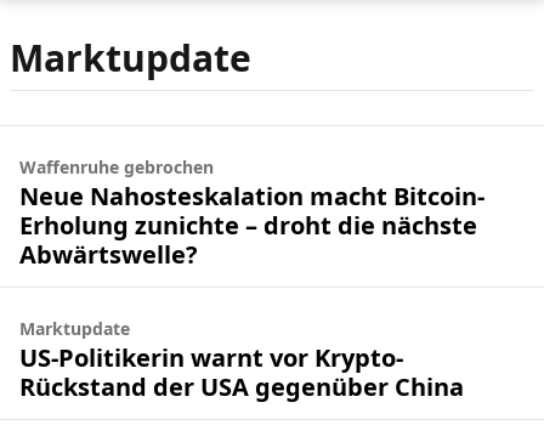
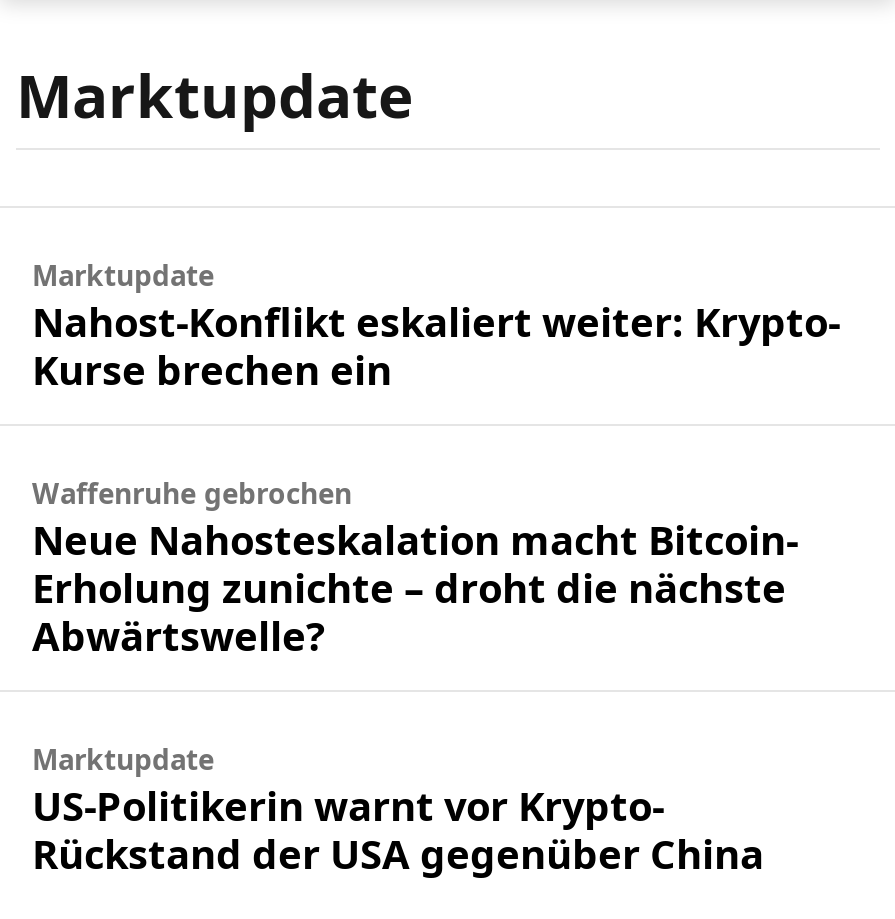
none -> [32,256,840,397] Marktupdate | Nahost-Konflikt eskaliert weiter: Krypto- | Kurse brechen ein

